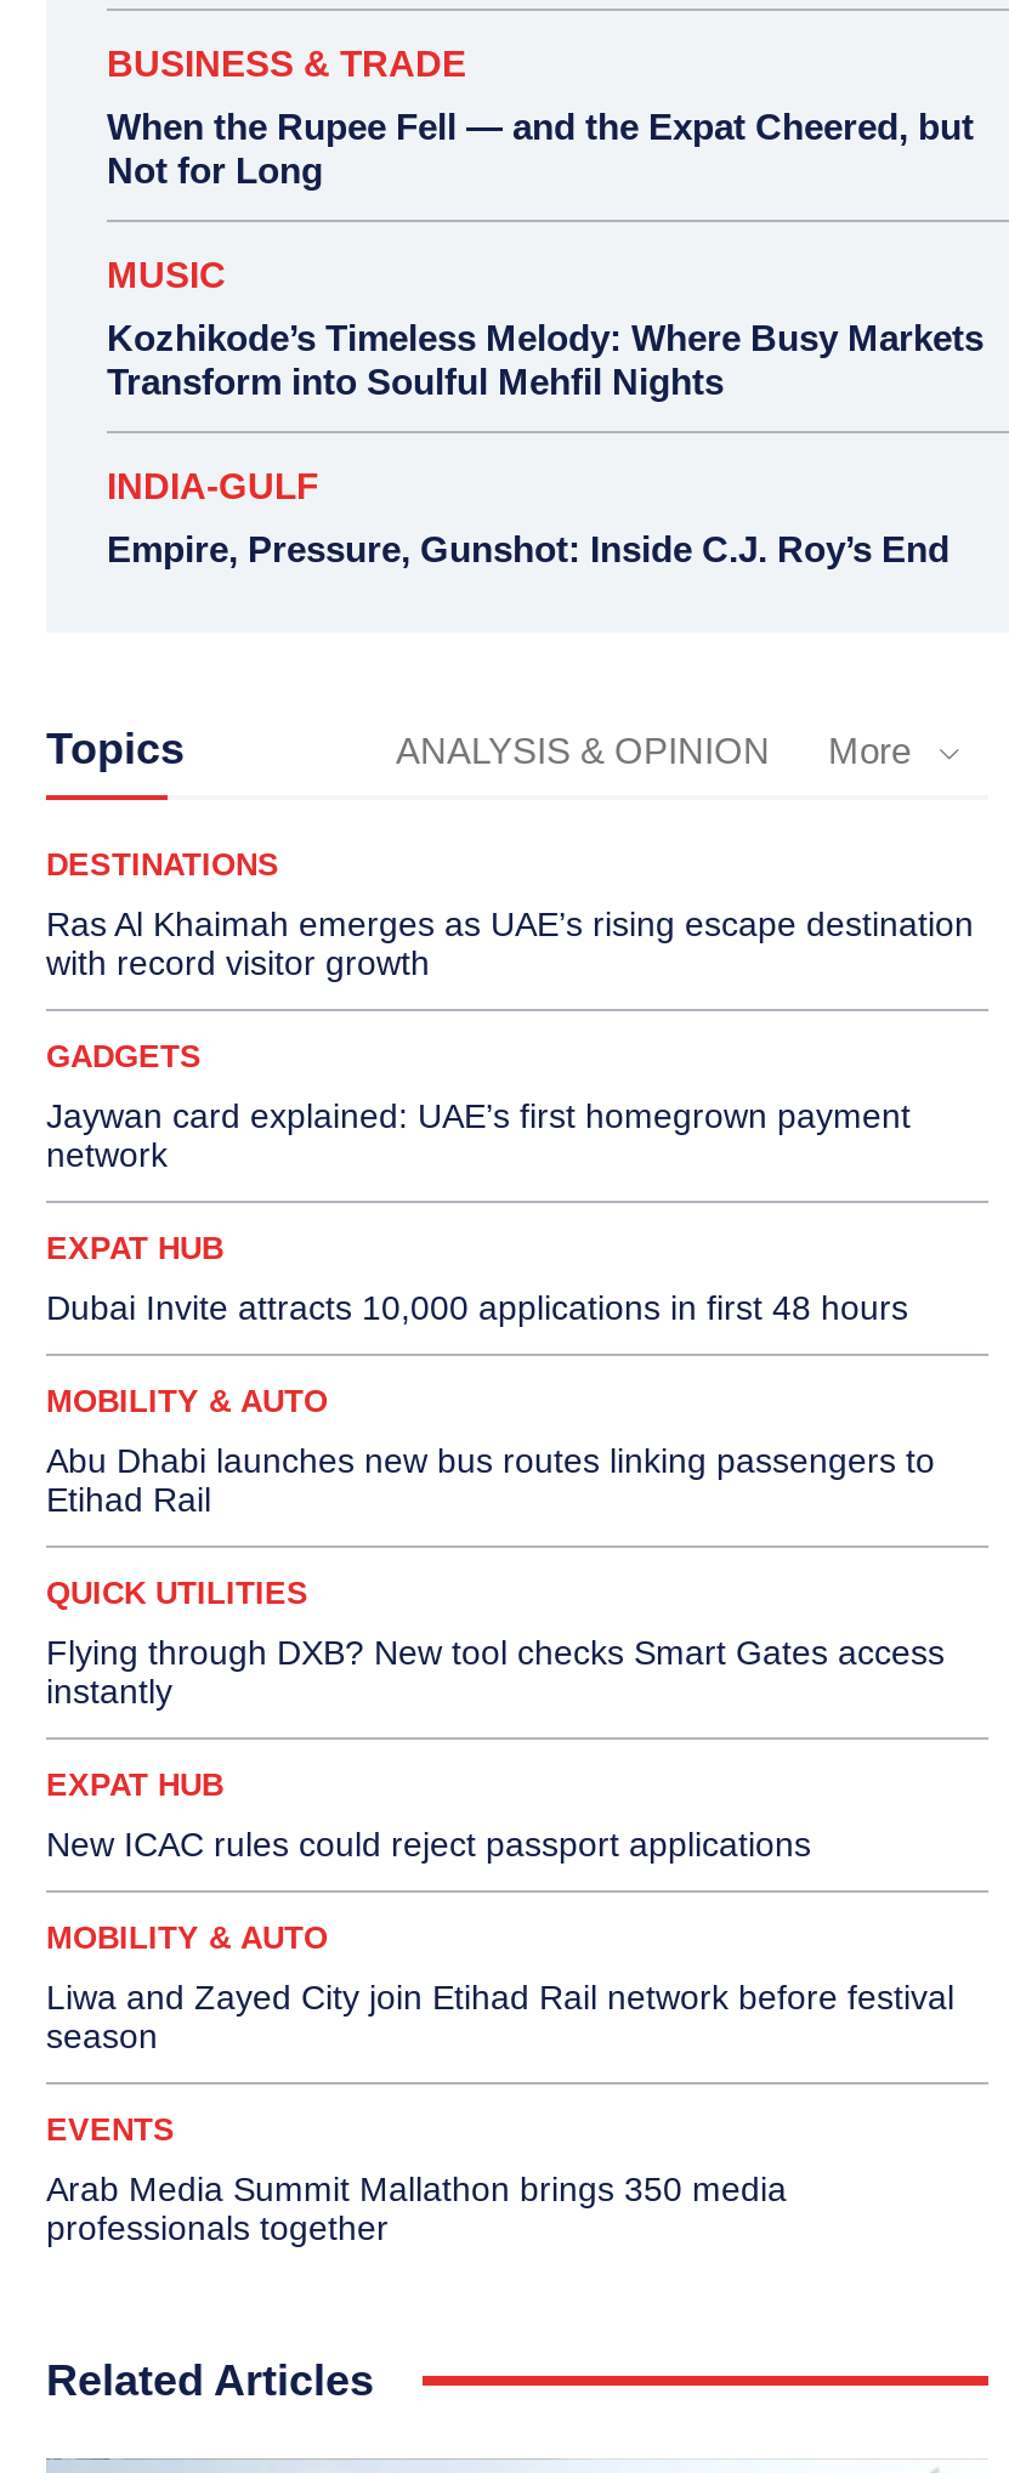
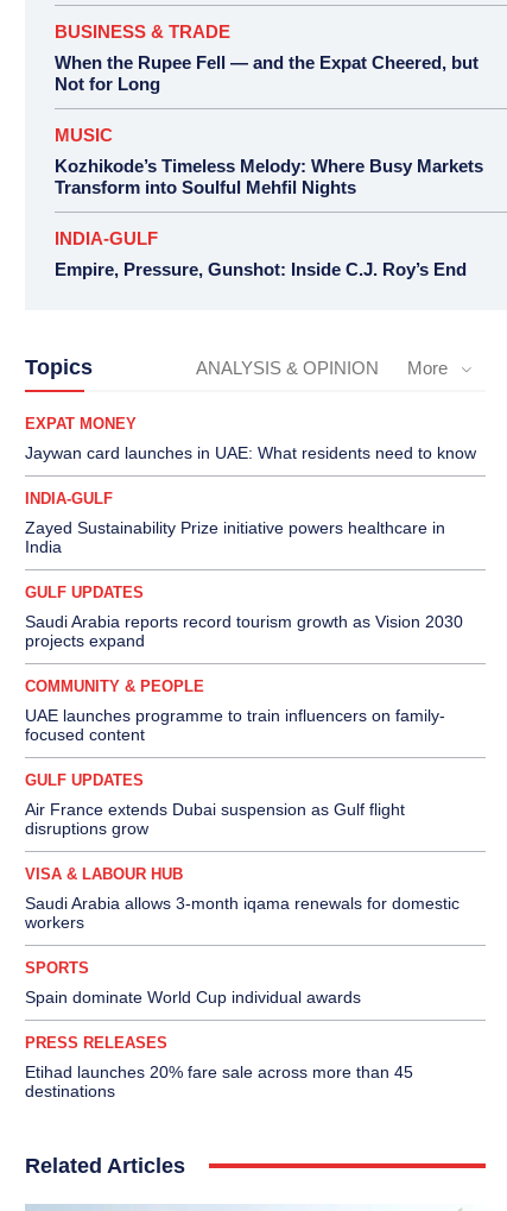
[46,846,279,883] DESTINATIONS -> [25,415,137,433] EXPAT MONEY
[46,904,974,982] Ras Al Khaimah emerges as UAE’s rising escape destination | with record visitor growth -> [25,443,476,462] Jaywan card launches in UAE: What residents need to know
[46,1038,202,1074] GADGETS -> [25,490,113,507] INDIA-GULF
[46,1096,911,1174] Jaywan card explained: UAE’s first homegrown payment | network -> [25,518,445,556] Zayed Sustainability Prize initiative powers healthcare in | India
[46,1230,223,1266] EXPAT HUB -> [25,584,144,601] GULF UPDATES
[46,1288,908,1327] Dubai Invite attracts 10,000 applications in first 48 hours -> [25,612,463,650] Saudi Arabia reports record tourism growth as Vision 2030 | projects expand
[46,1383,328,1419] MOBILITY & AUTO -> [25,677,204,695] COMMUNITY & PEOPLE
[46,1441,935,1519] Abu Dhabi launches new bus routes linking passengers to | Etihad Rail -> [25,706,445,744] UAE launches programme to train influencers on family- | focused content
[46,1575,308,1611] QUICK UTILITIES -> [25,771,144,789] GULF UPDATES
[46,1633,945,1711] Flying through DXB? New tool checks Smart Gates access | instantly -> [25,800,405,838] Air France extends Dubai suspension as Gulf flight | disruptions grow
[46,1766,223,1803] EXPAT HUB -> [25,865,183,883] VISA & LABOUR HUB
[46,1825,811,1864] New ICAC rules could reject passport applications -> [25,894,460,932] Saudi Arabia allows 3-month iqama renewals for domestic | workers
[46,1919,328,1956] MOBILITY & AUTO -> [25,959,89,977] SPORTS
[46,1978,954,2055] Liwa and Zayed City join Etihad Rail network before festival | season -> [25,988,361,1007] Spain dominate World Cup individual awards
[46,2111,175,2148] EVENTS -> [25,1034,167,1052] PRESS RELEASES
[46,2169,787,2247] Arab Media Summit Mallathon brings 350 media | professionals together -> [25,1062,413,1100] Etihad launches 20% fare sale across more than 45 | destinations

